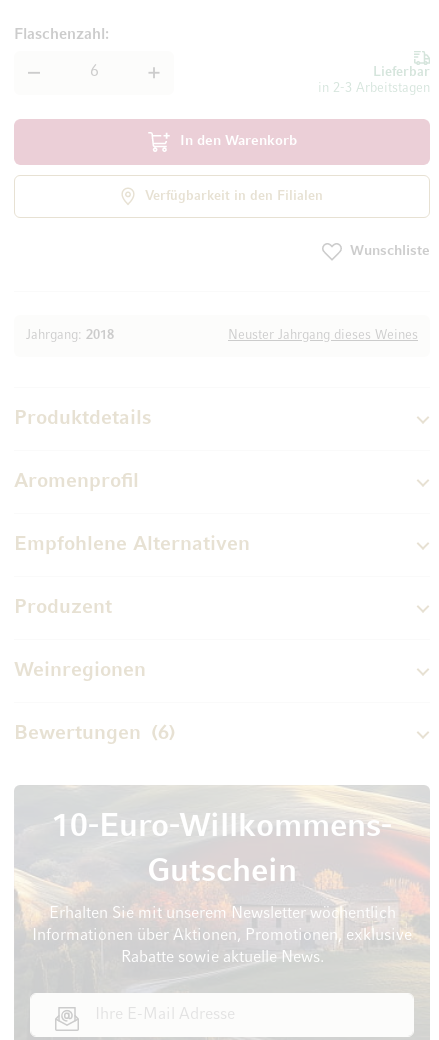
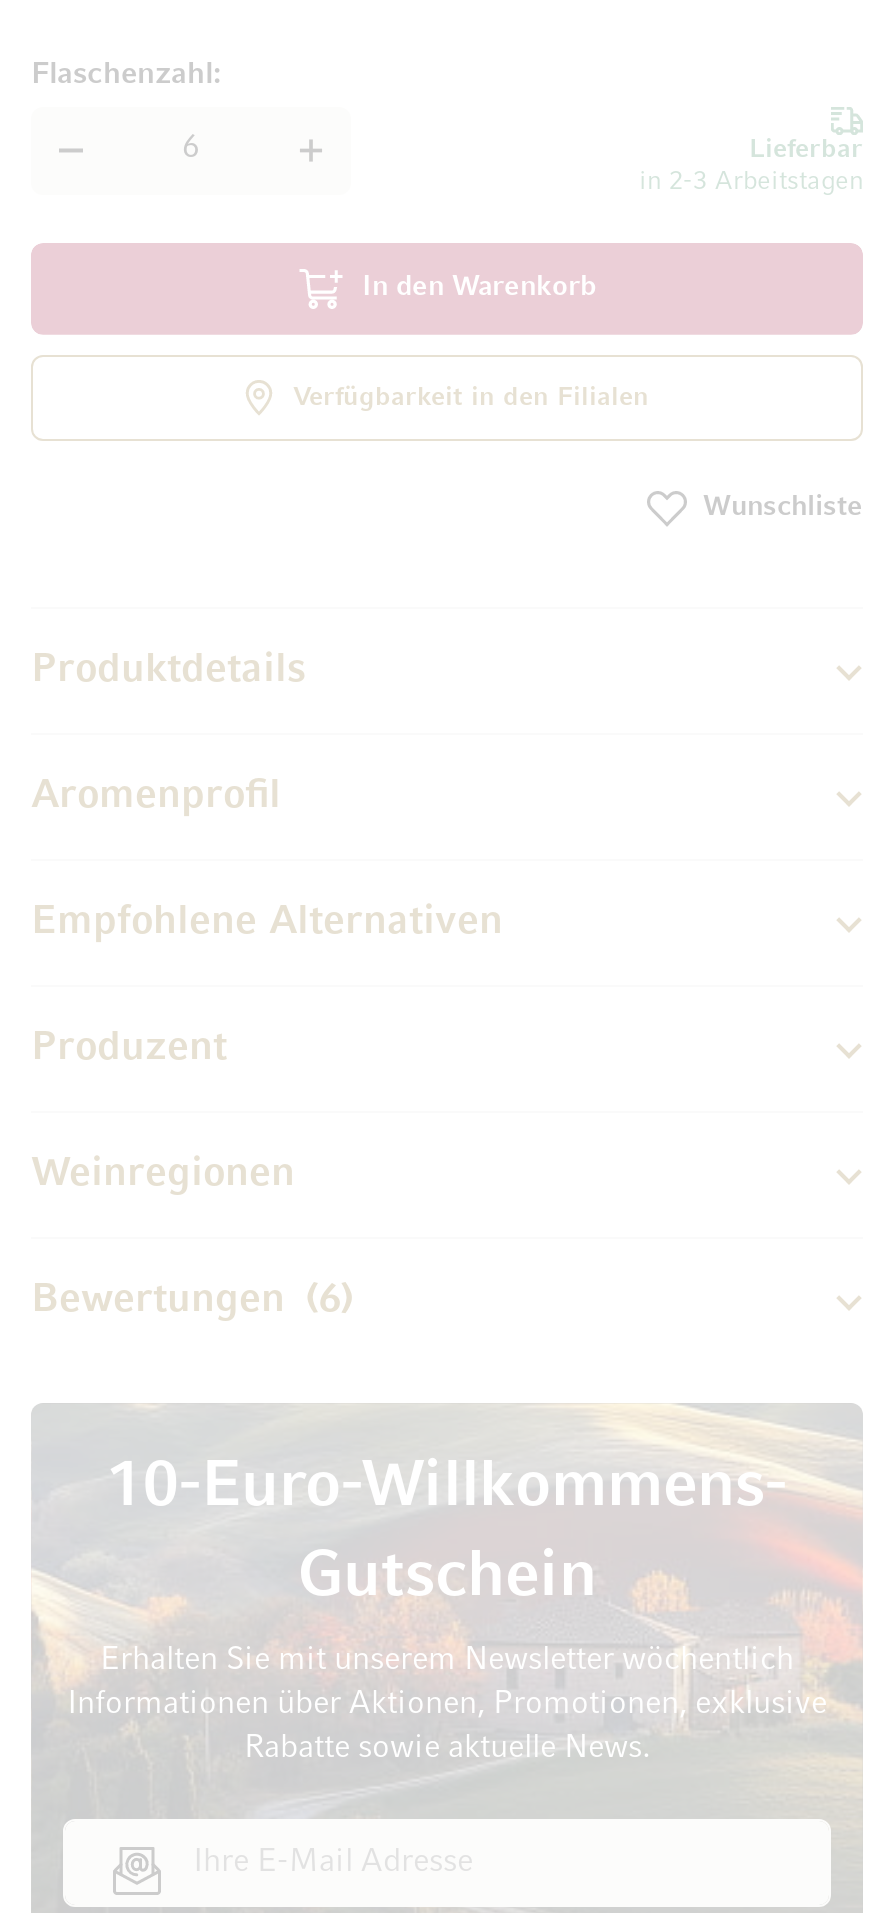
[26,329,418,342] Jahrgang: 2018 | Neuster Jahrgang dieses Weines -> none

